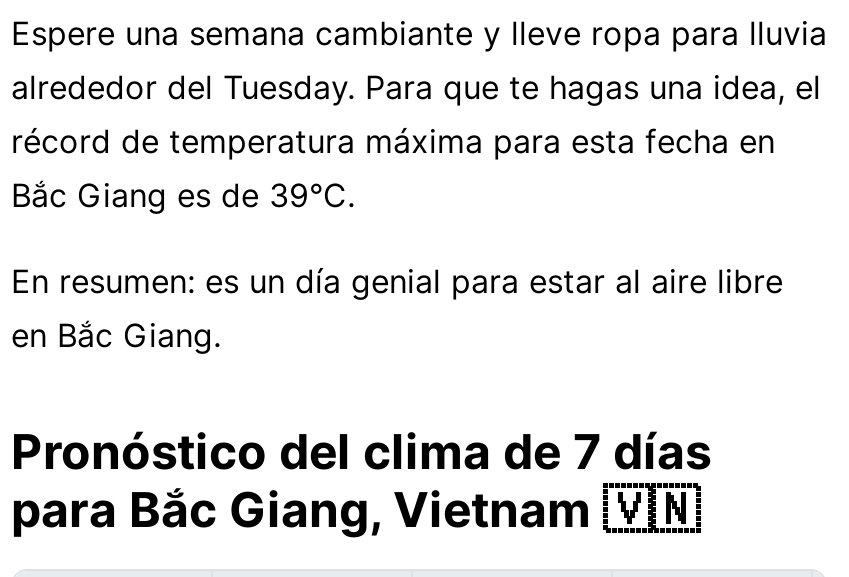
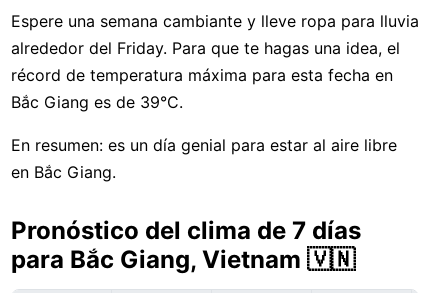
[11,67,821,107] alrededor del Tuesday. Para que te hagas una idea, el -> [11,38,400,58] alrededor del Friday. Para que te hagas una idea, el

